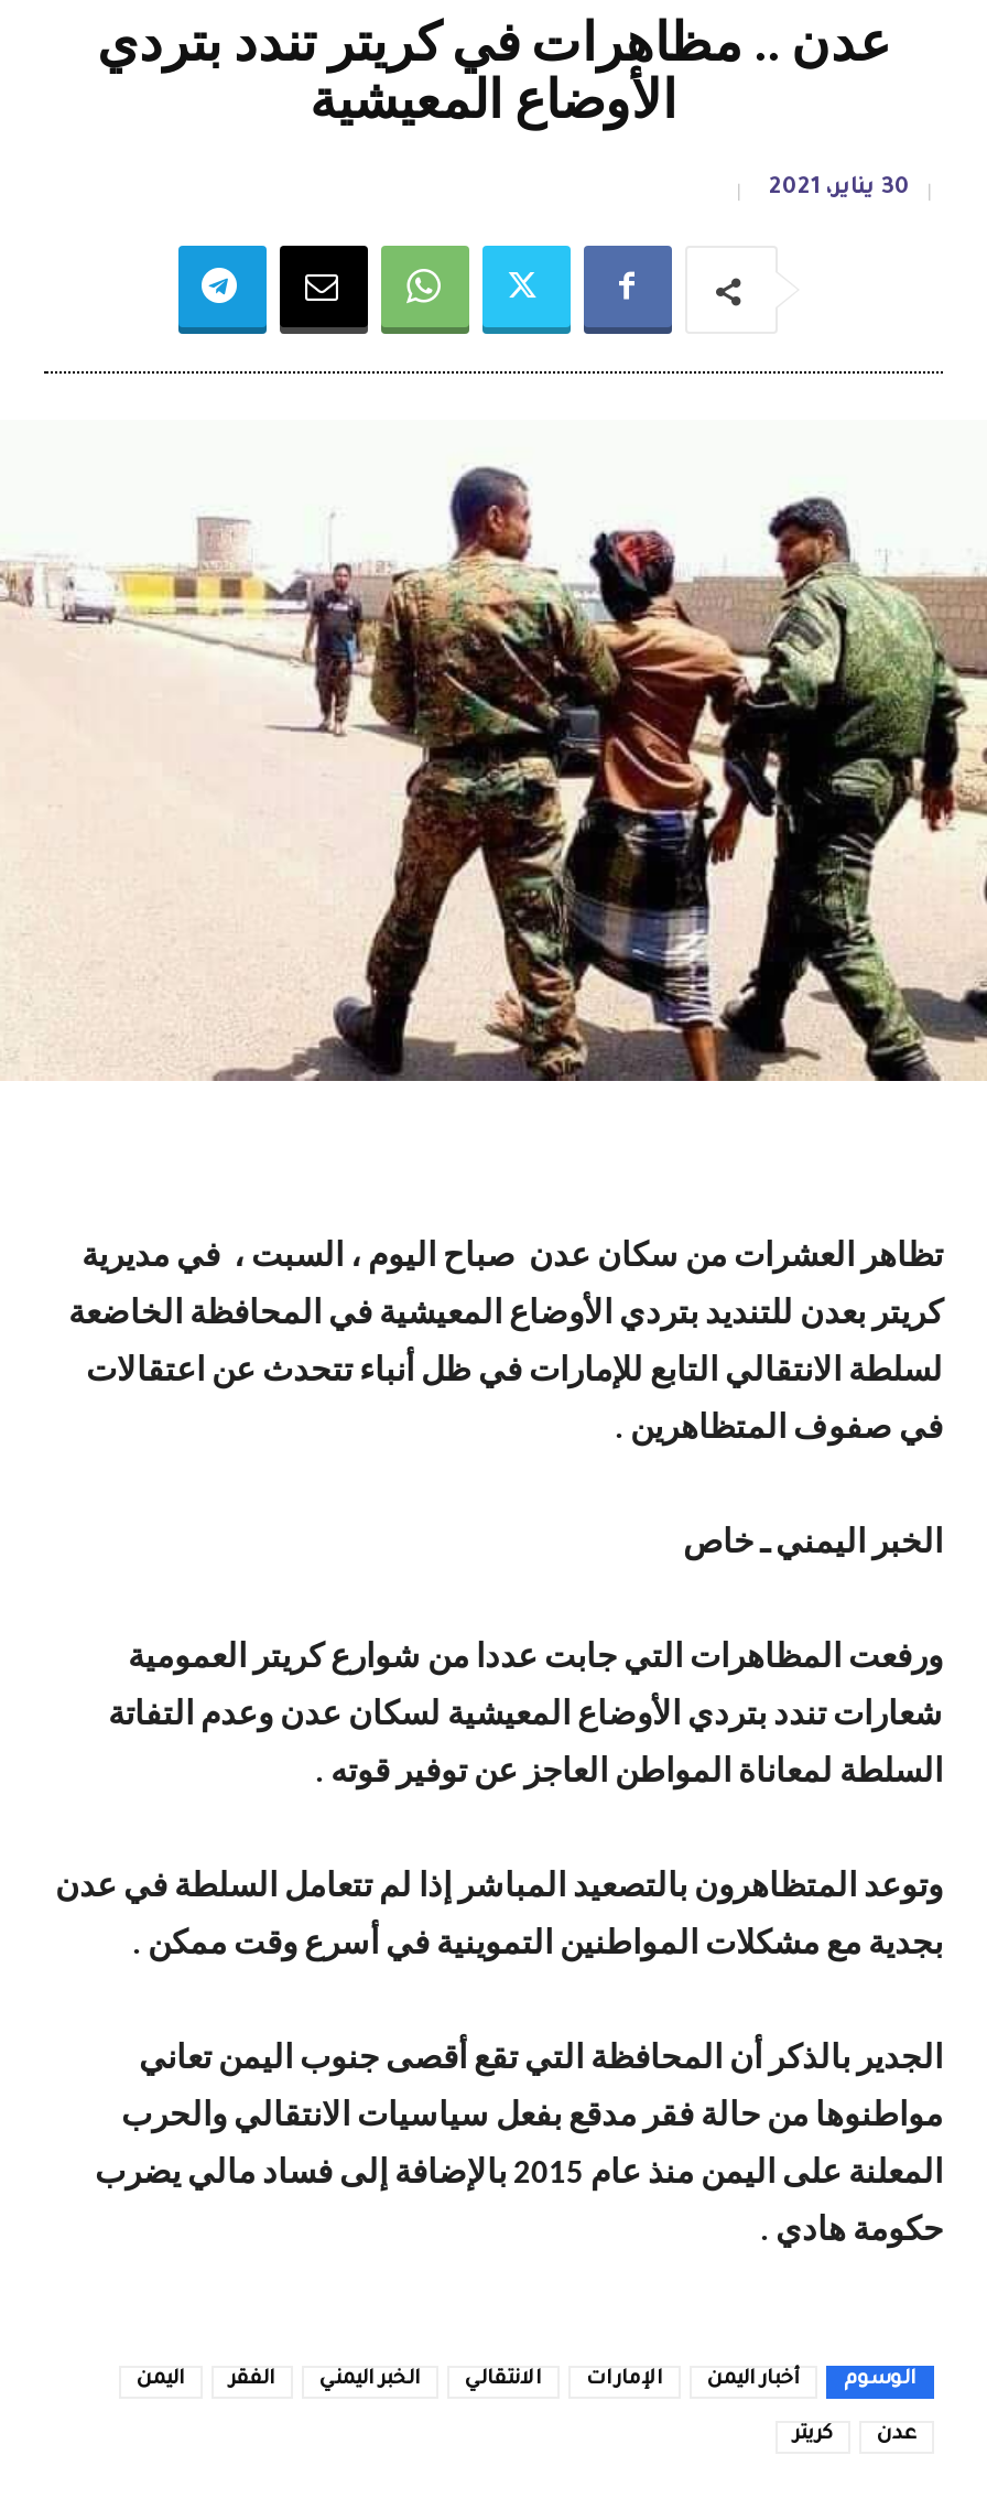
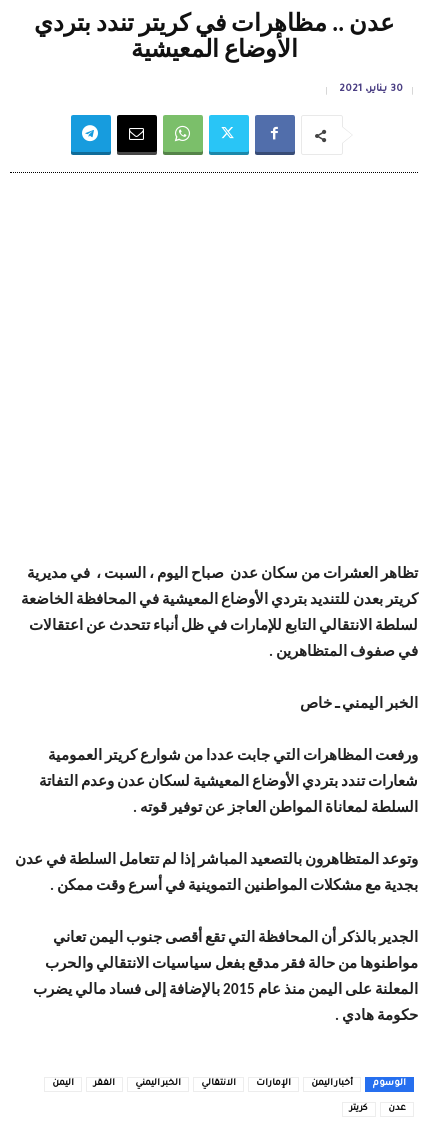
[7,464,980,1083] [image] -> none

